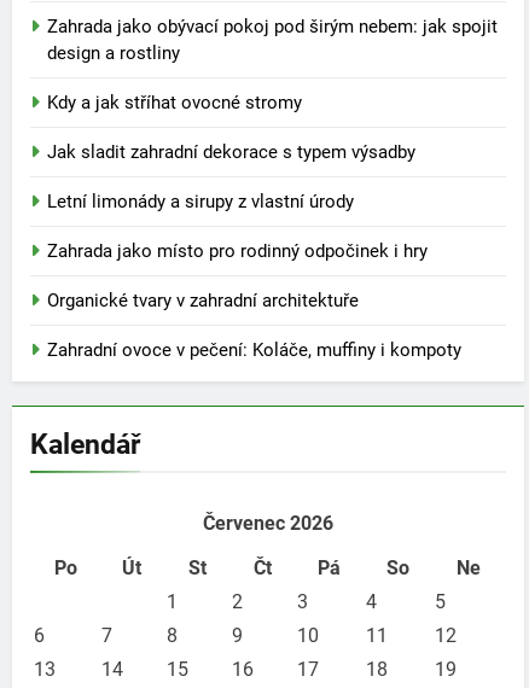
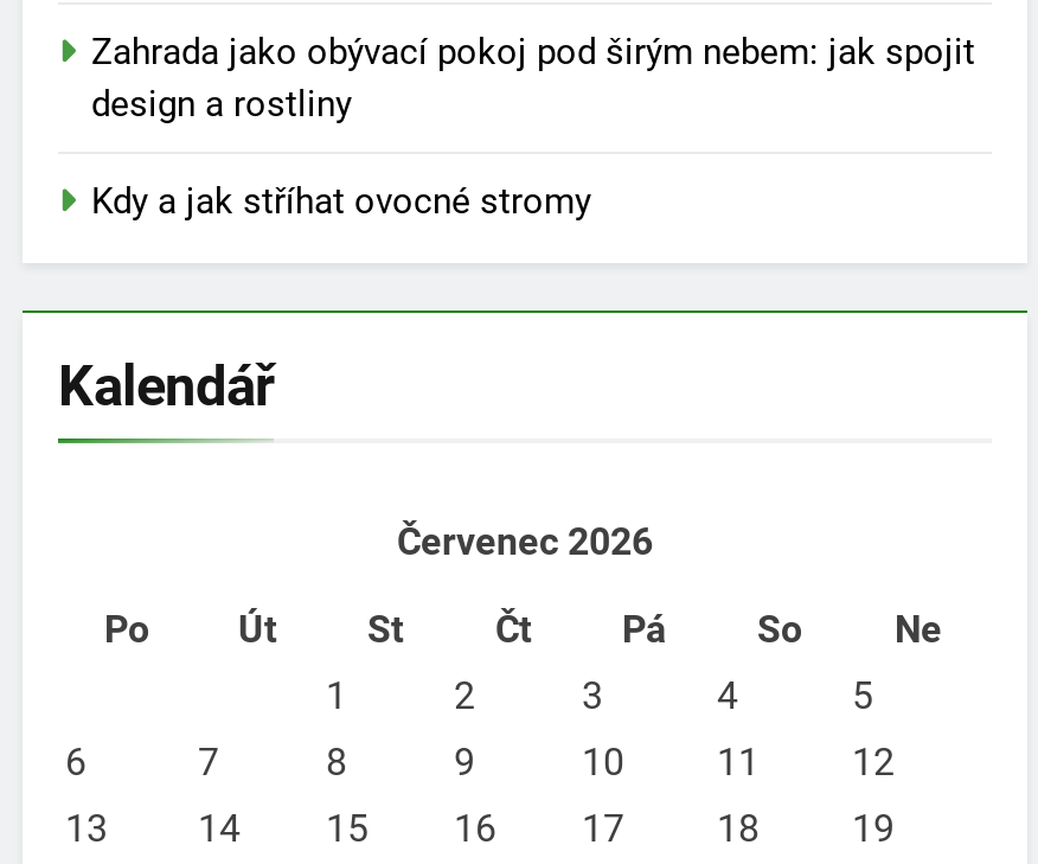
[47,141,461,361] Jak sladit zahradní dekorace s typem výsadby | Letní limonády a sirupy z vlastní úrody | Zahrada jako místo pro rodinný odpočinek i hry | Organické tvary v zahradní architektuře | Zahradní ovoce v pečení: Koláče, muffiny i kompoty -> none

